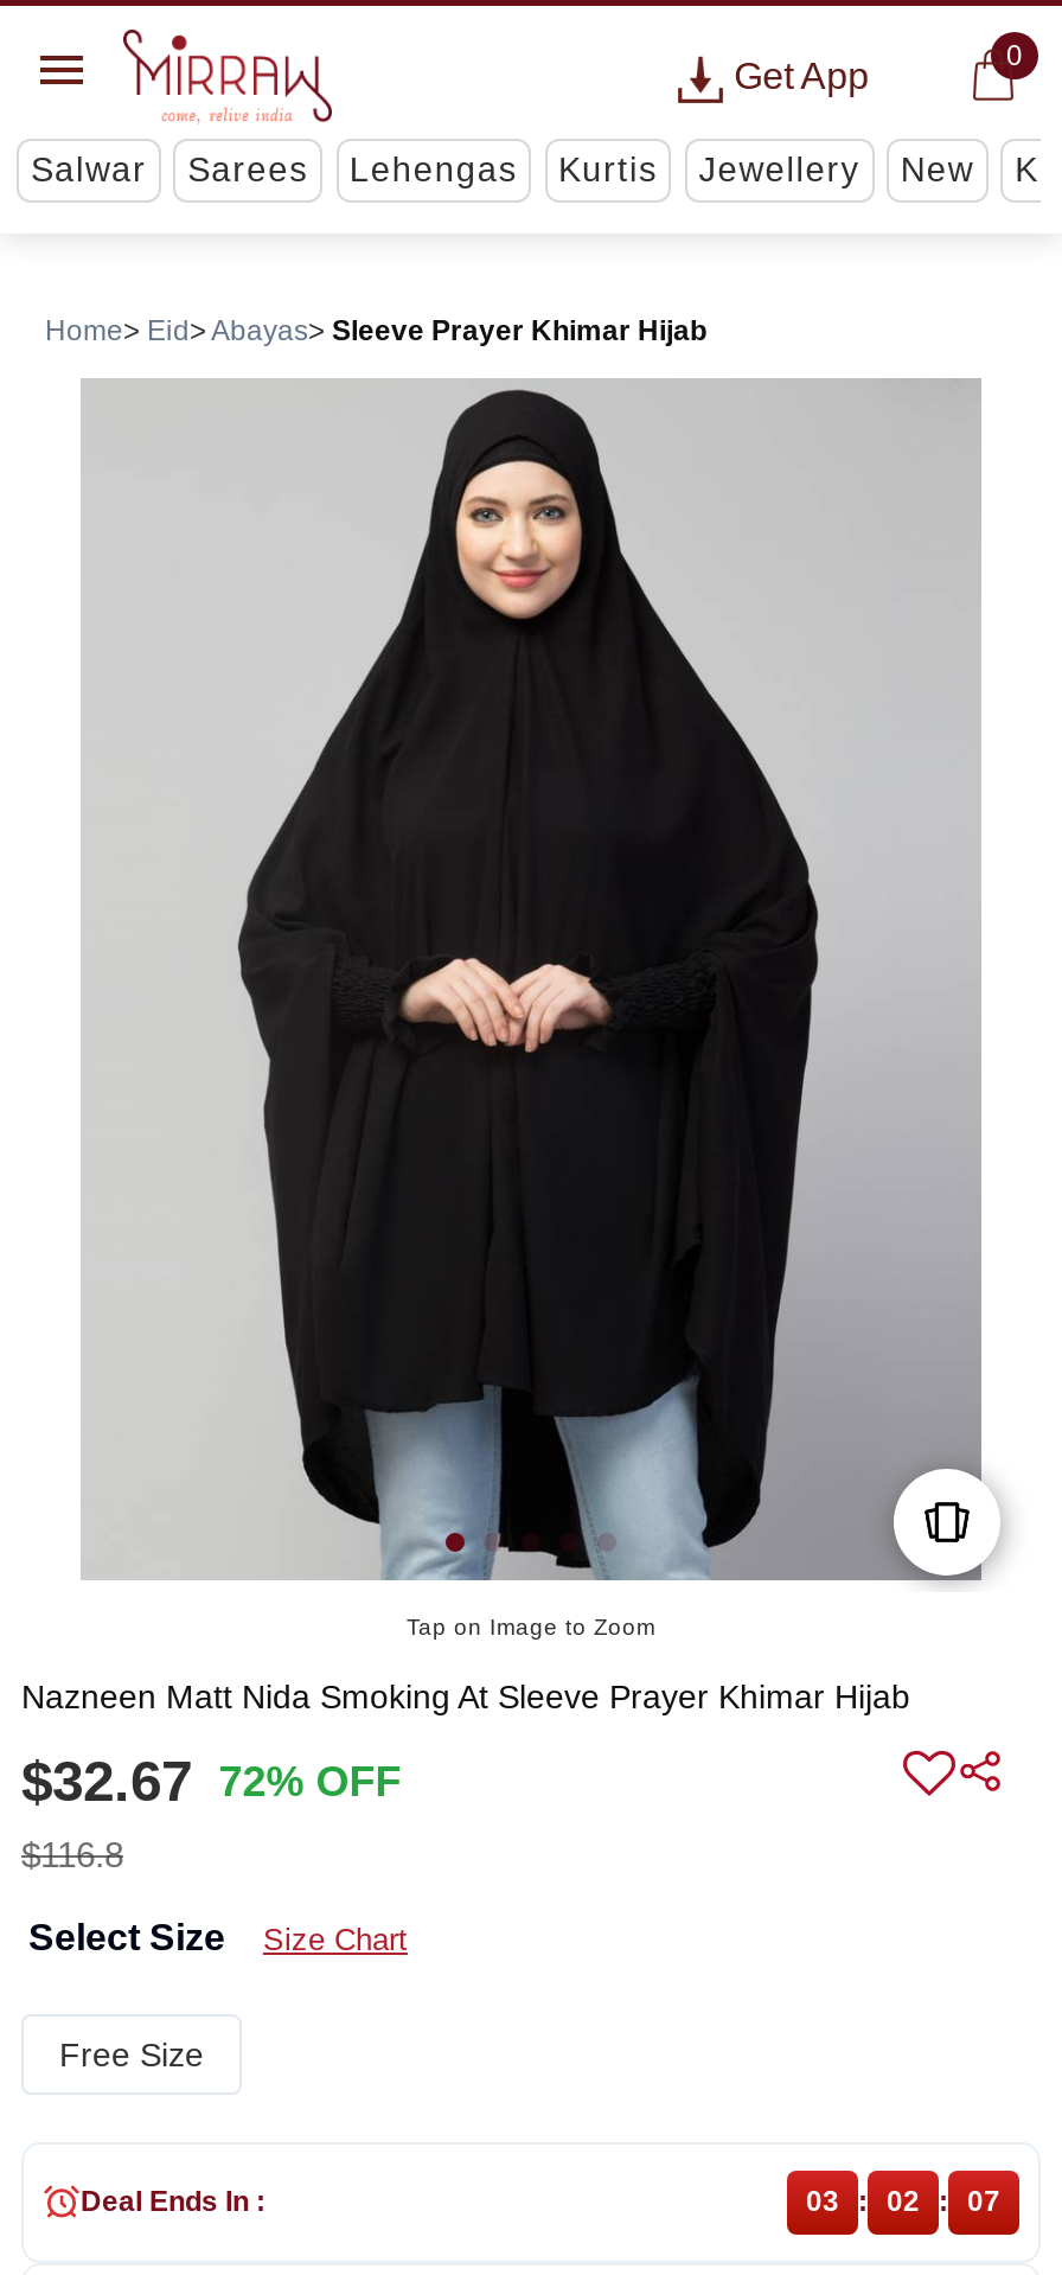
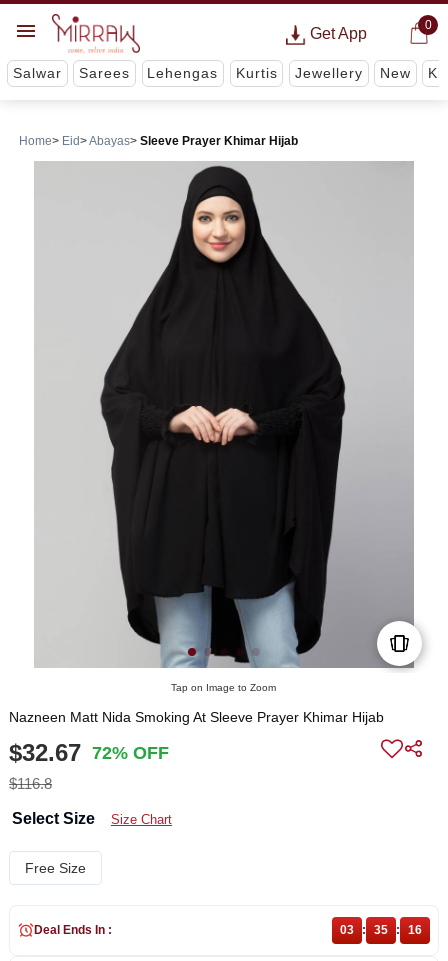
[806,2184,1000,2218] 03 : 02 : 07 -> [340,923,422,937] 03 : 35 : 16

